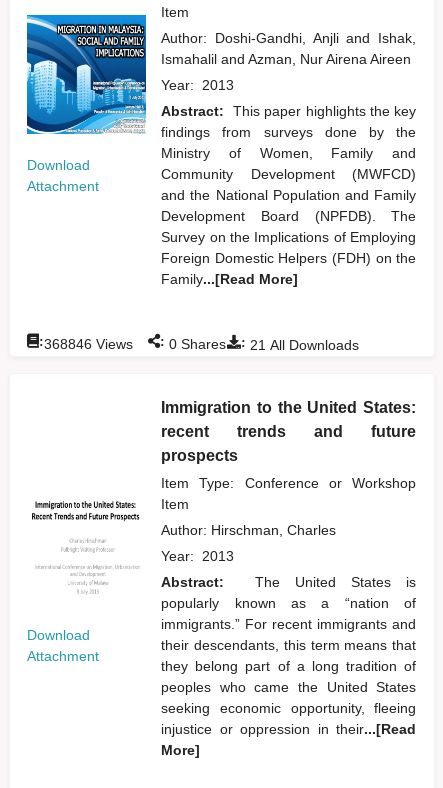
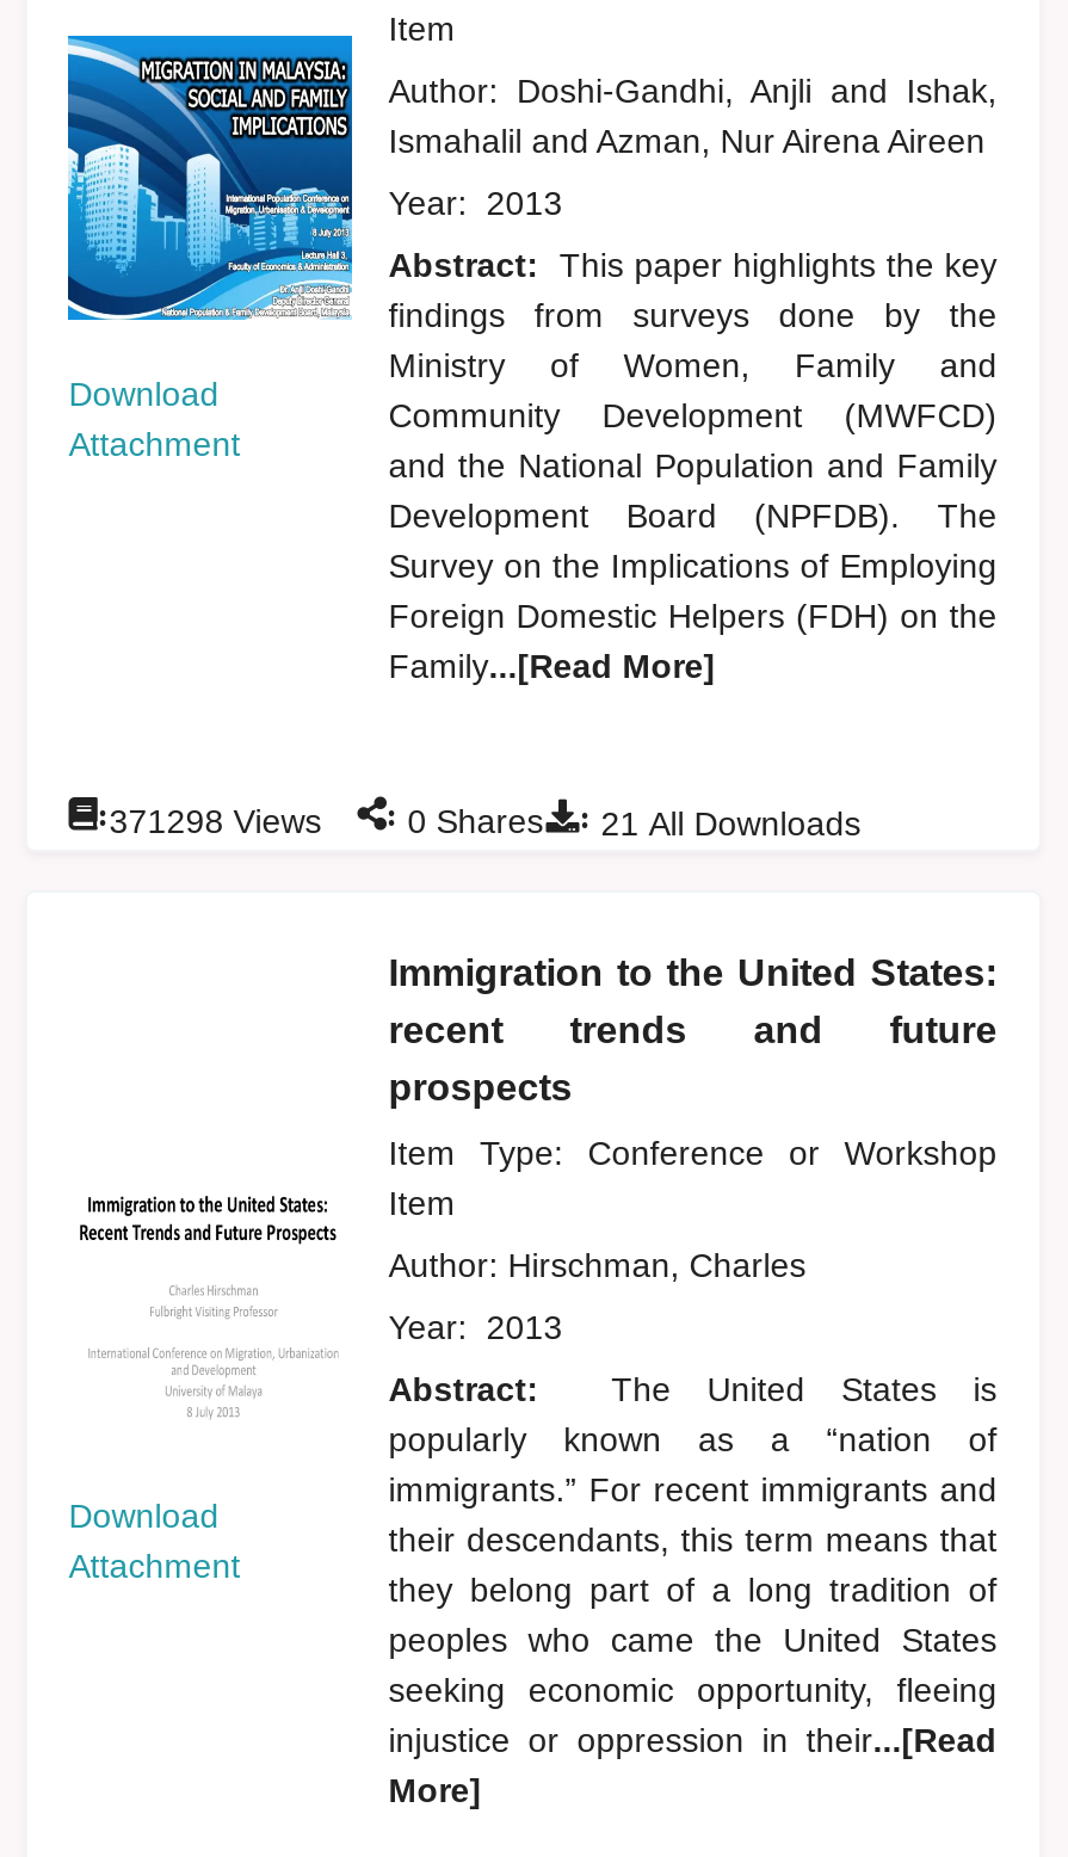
[39,334,359,353] :368846 Views : 0 Shares : 21 All Downloads -> [97,797,861,842] :371298 Views : 0 Shares : 21 All Downloads

